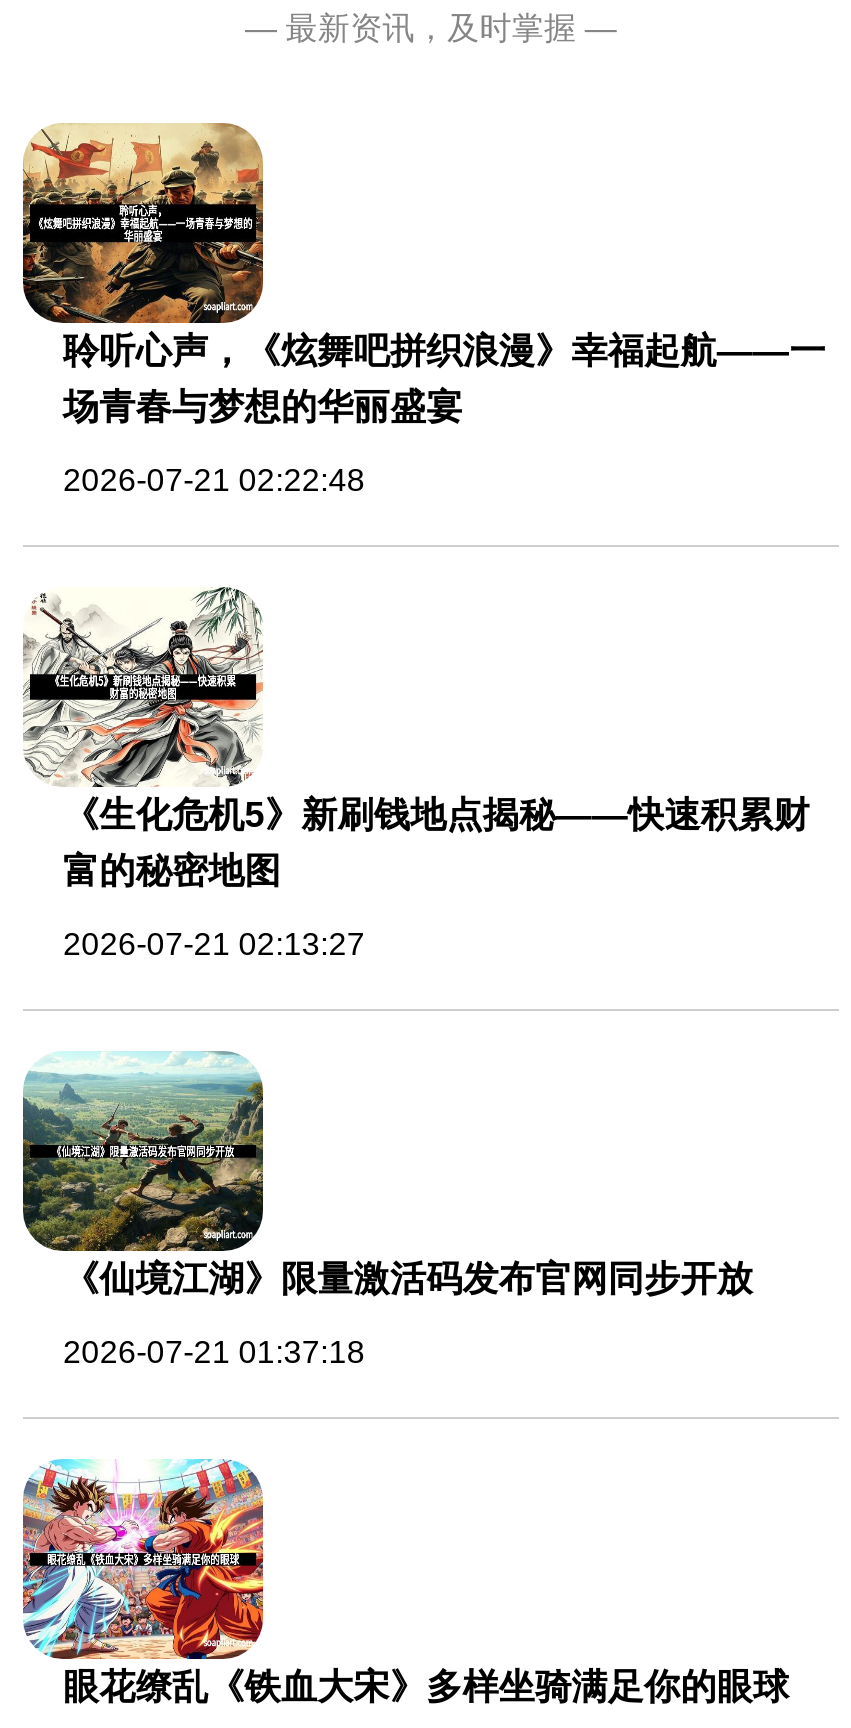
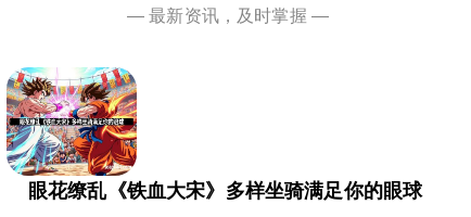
[21,121,826,497] [image] | 聆听心声，《炫舞吧拼织浪漫》幸福起航——一 | 场青春与梦想的华丽盛宴 | 2026-07-21 02:22:48 -> none
[21,585,810,961] [image] | 《生化危机5》新刷钱地点揭秘——快速积累财 | 富的秘密地图 | 2026-07-21 02:13:27 -> none
[21,1049,753,1369] [image] | 《仙境江湖》限量激活码发布官网同步开放 | 2026-07-21 01:37:18 -> none

